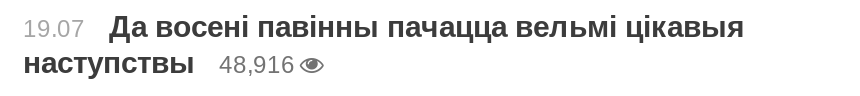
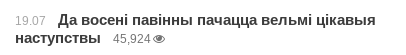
[23,45,295,79] наступствы 48,916 -> [15,29,151,46] наступствы 45,924

